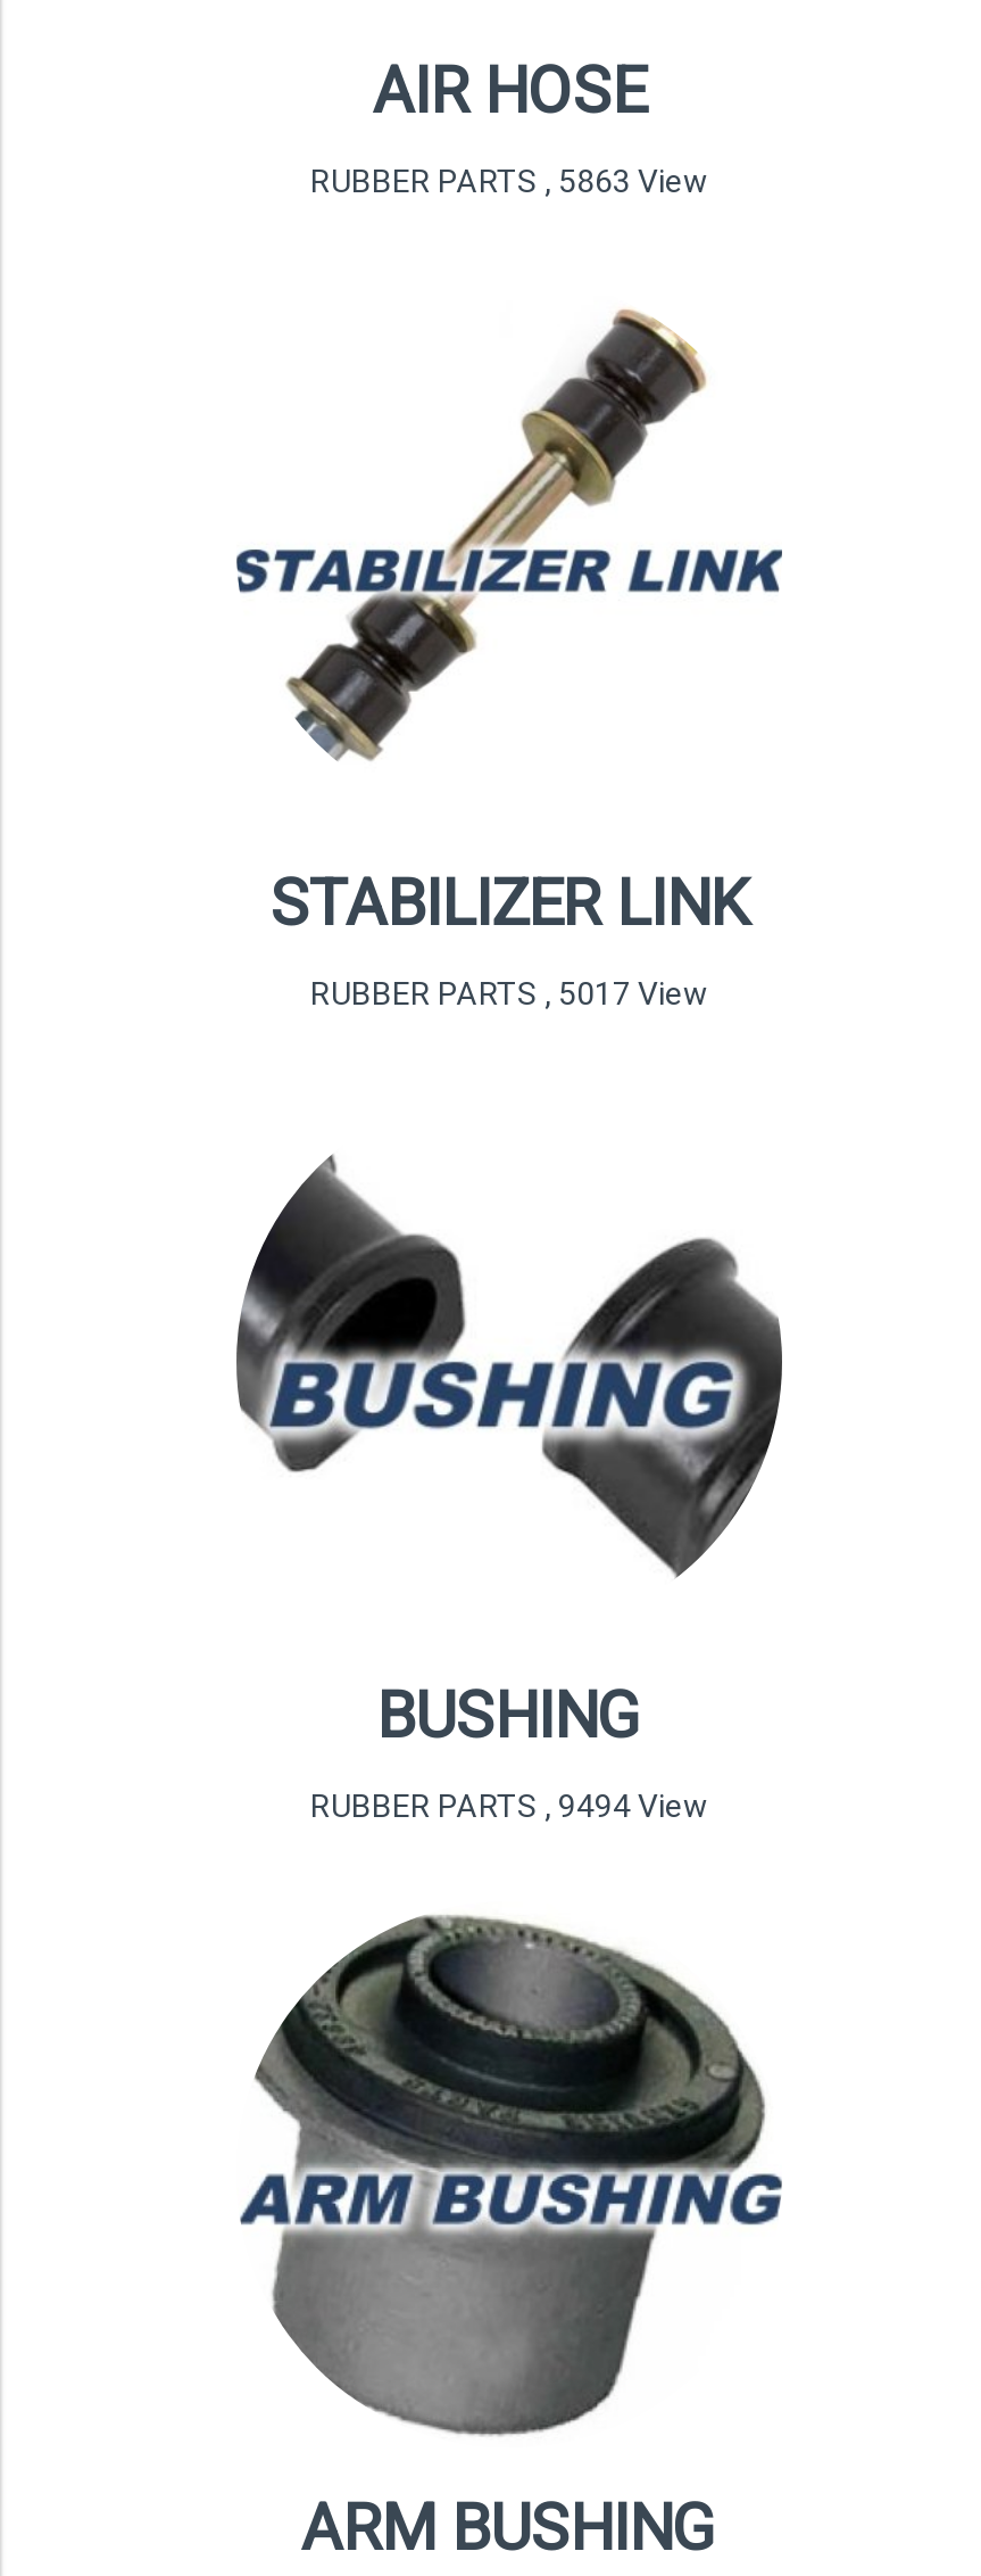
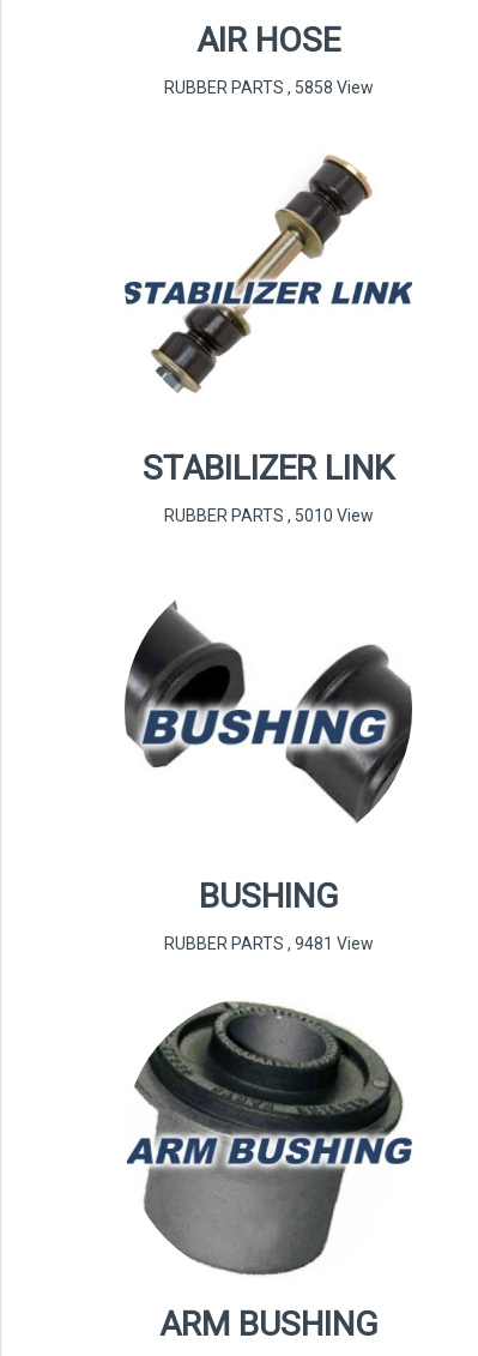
[310,163,708,199] RUBBER PARTS, 5863 View -> [164,78,373,97] RUBBER PARTS, 5858 View
[310,975,708,1012] RUBBER PARTS, 5017 View -> [164,506,373,525] RUBBER PARTS, 5010 View
[310,1787,708,1824] RUBBER PARTS, 9494 View -> [164,934,373,953] RUBBER PARTS, 9481 View

